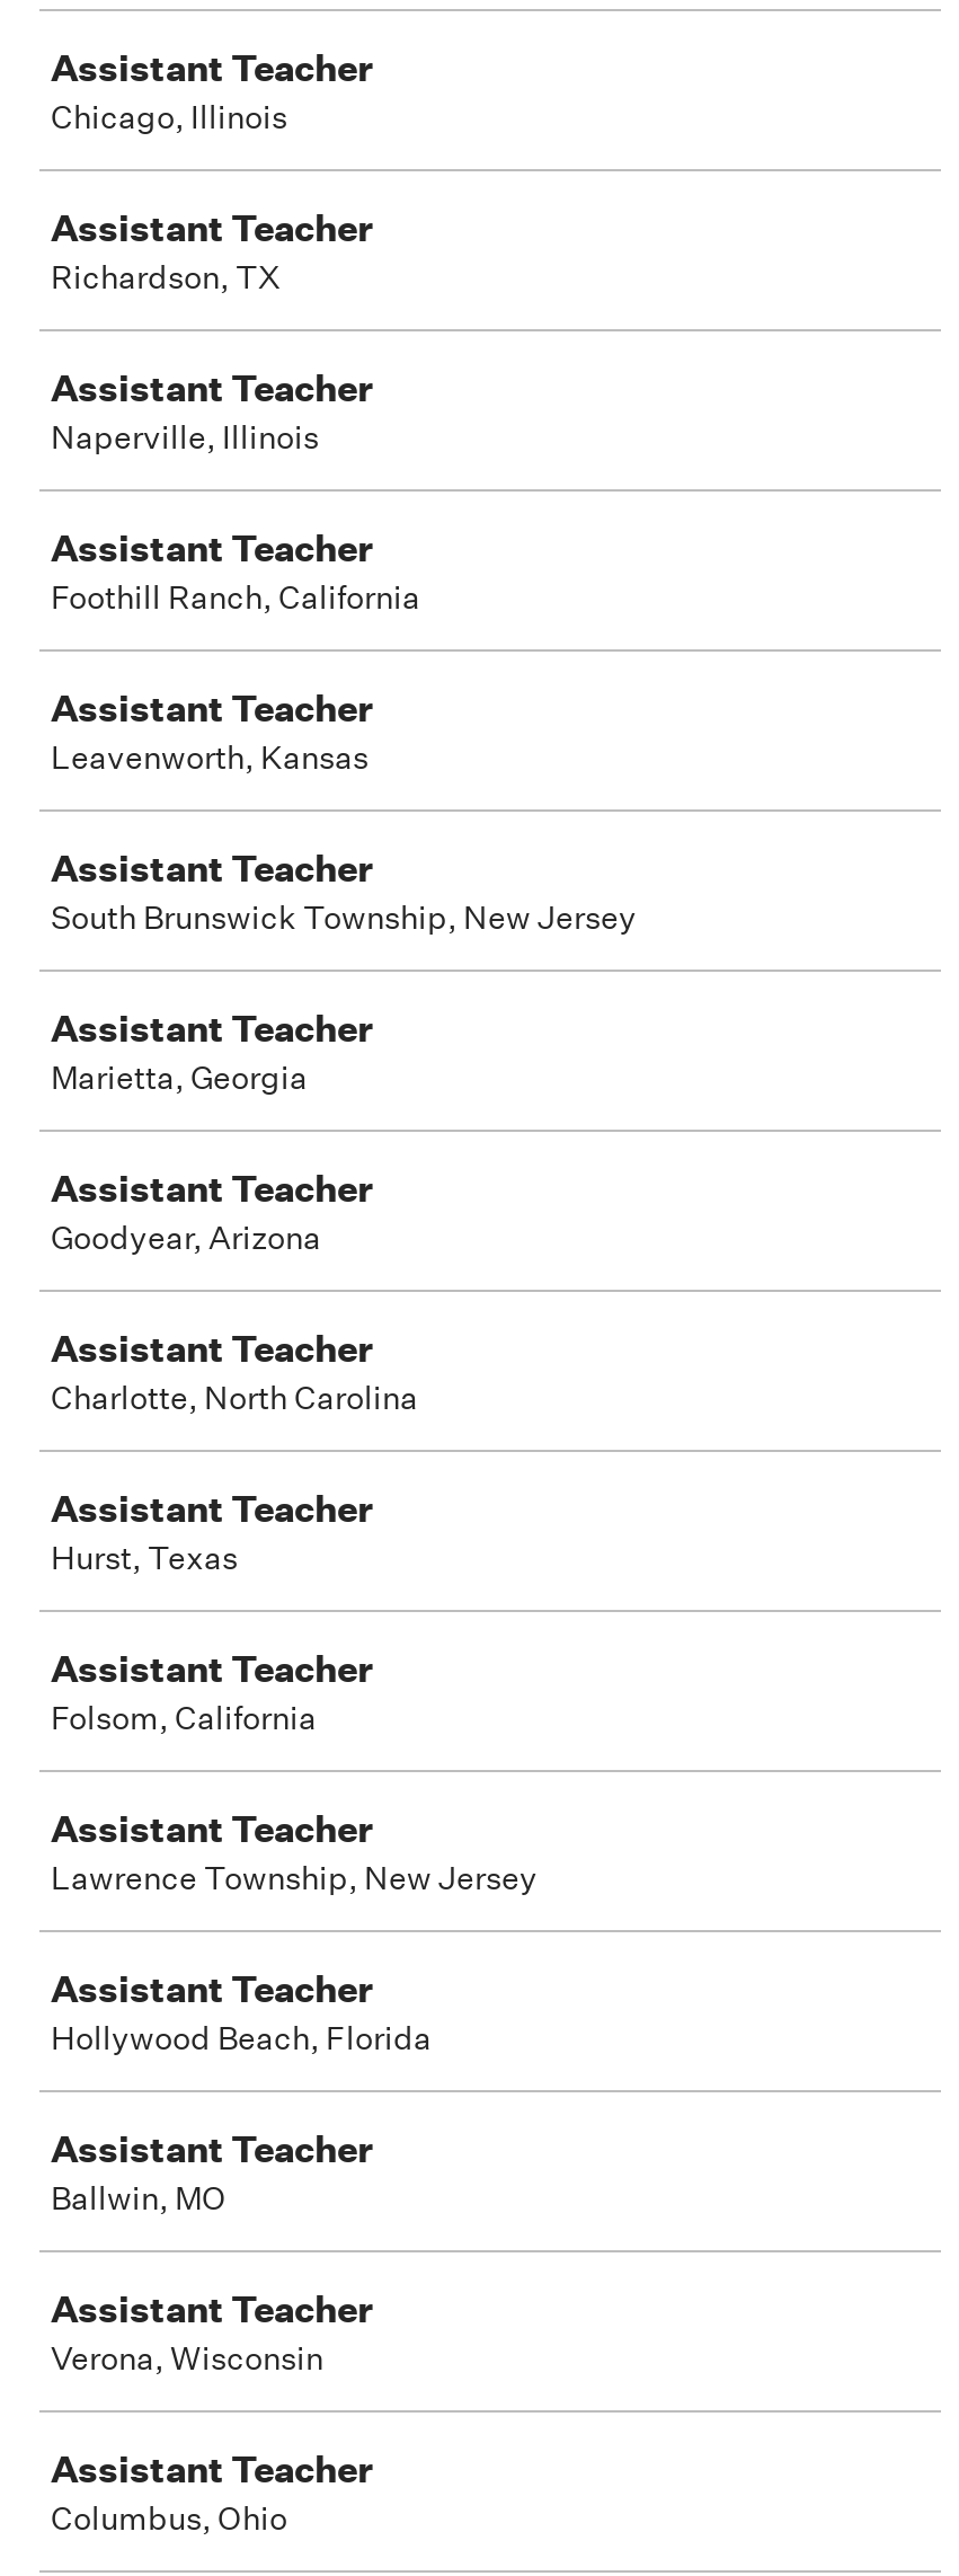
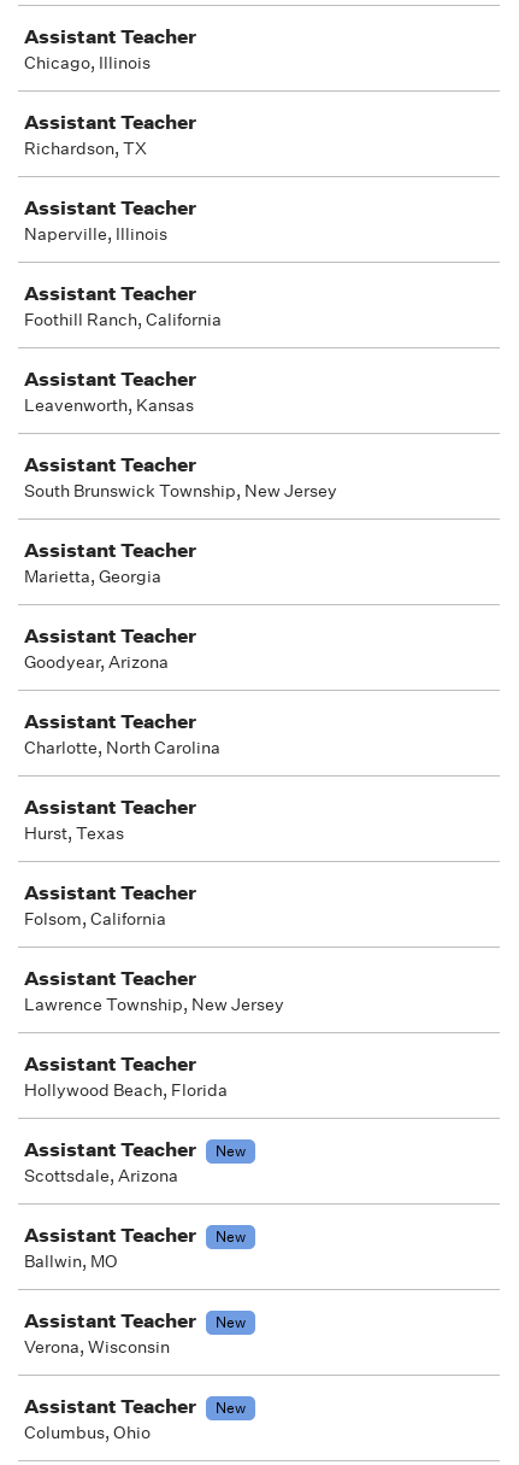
none -> [24,1140,246,1246] New | Scottsdale, Arizona | Assistant Teacher | New
none -> [216,1311,246,1332] New
none -> [216,1397,246,1417] New

